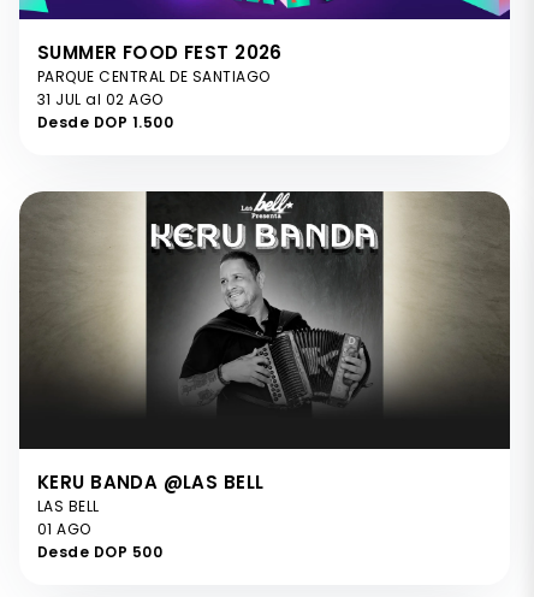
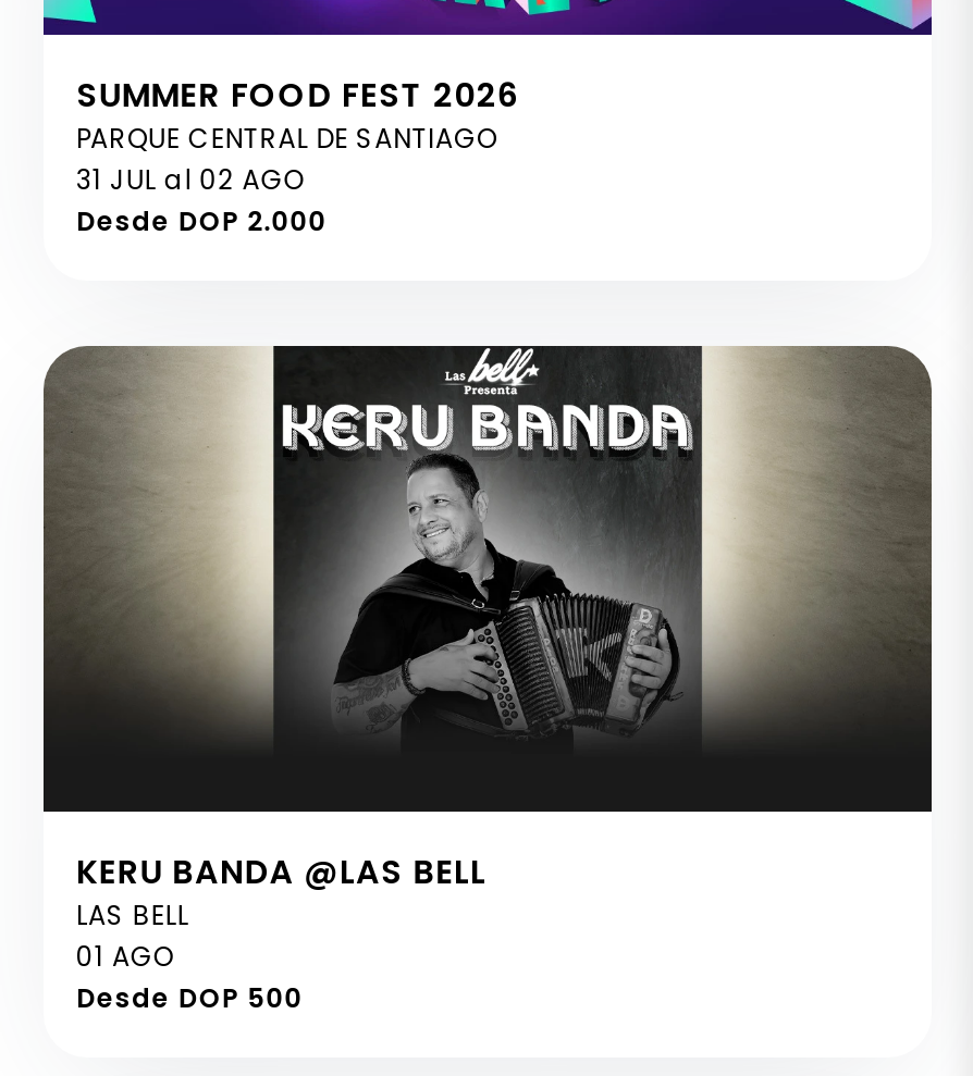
[37,111,173,132] Desde DOP 1.500 -> [76,201,327,238] Desde DOP 2.000

